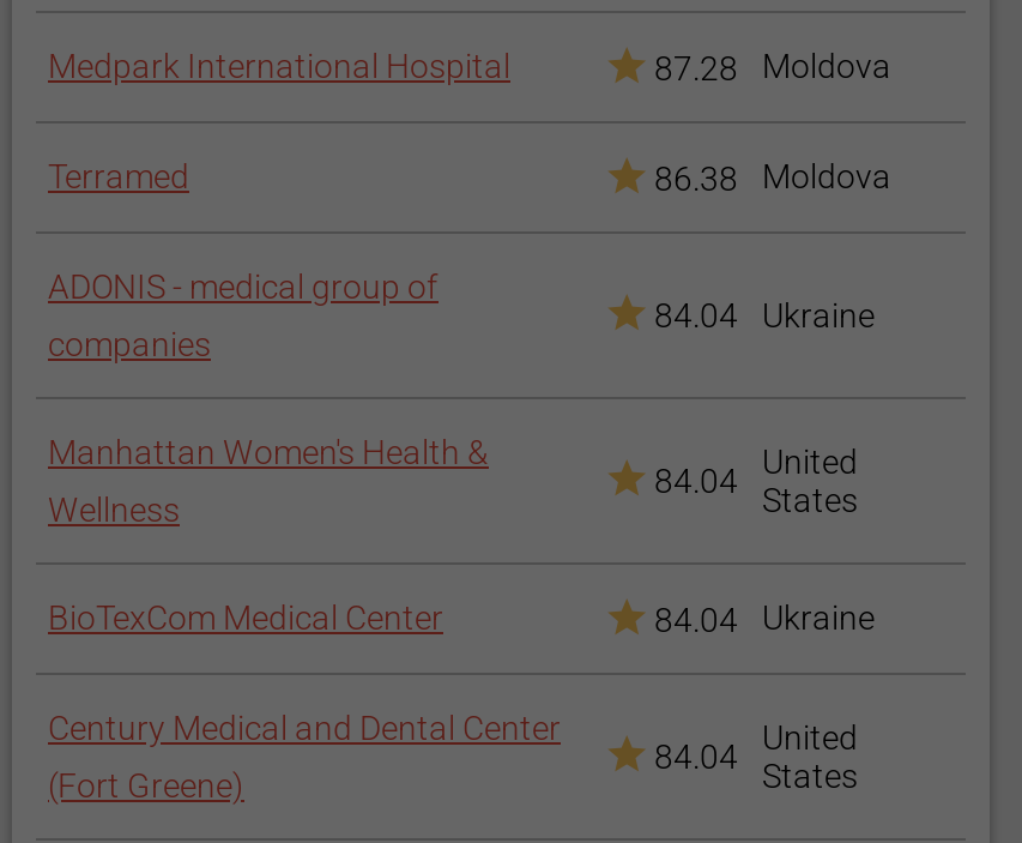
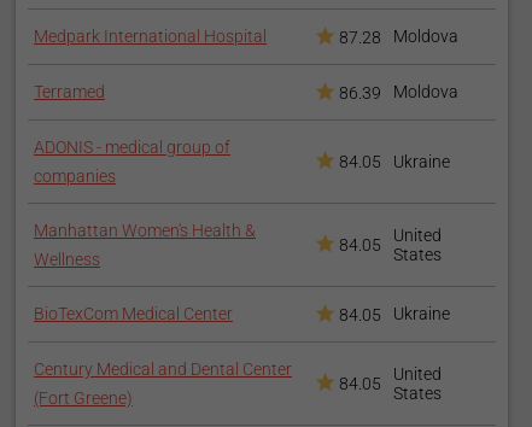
[654,158,891,198] 86.38 Moldova -> [339,82,458,103] 86.39 Moldova
[654,297,875,335] 84.04 Ukraine -> [339,152,450,172] 84.05 Ukraine
[654,443,858,520] 84.04 United States -> [339,226,442,264] 84.05 United States
[654,599,875,640] 84.04 Ukraine -> [339,304,450,325] 84.05 Ukraine
[654,719,858,796] 84.04 United States -> [339,365,442,403] 84.05 United States

